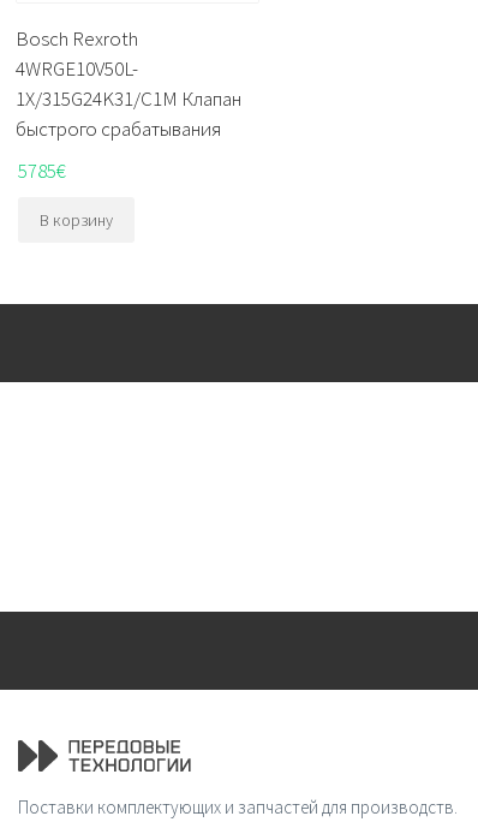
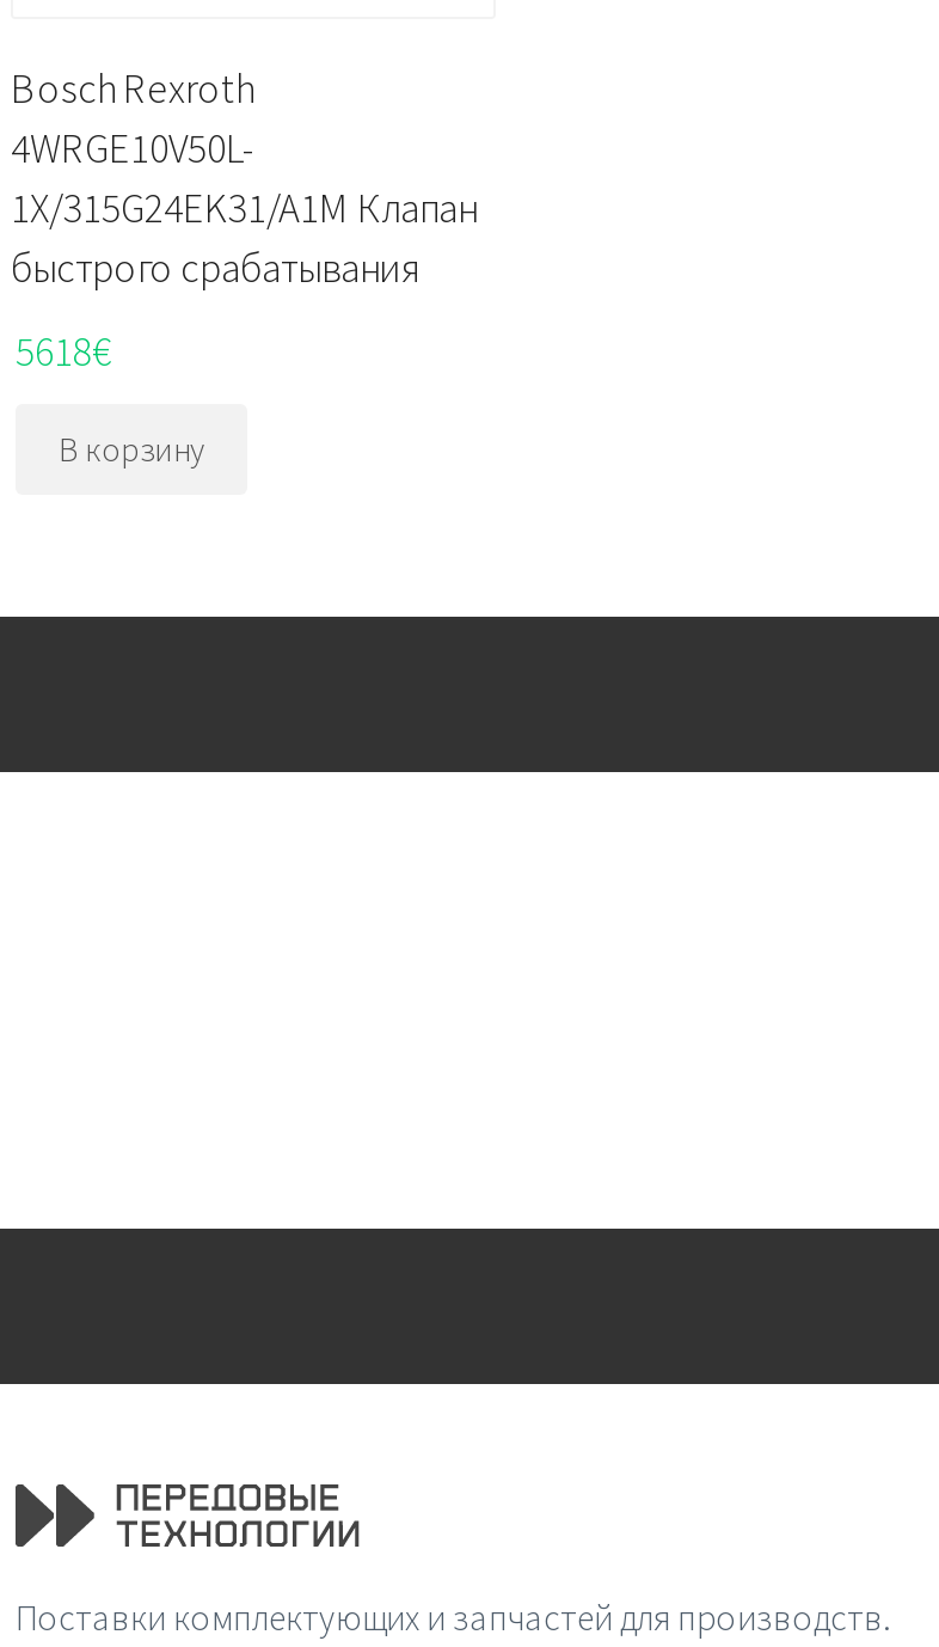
[16,86,241,112] 1X/315G24K31/C1M Клапан -> [11,182,477,235] 1X/315G24EK31/A1M Клапан
[18,157,66,184] 5785€ -> [16,325,111,377] 5618€

